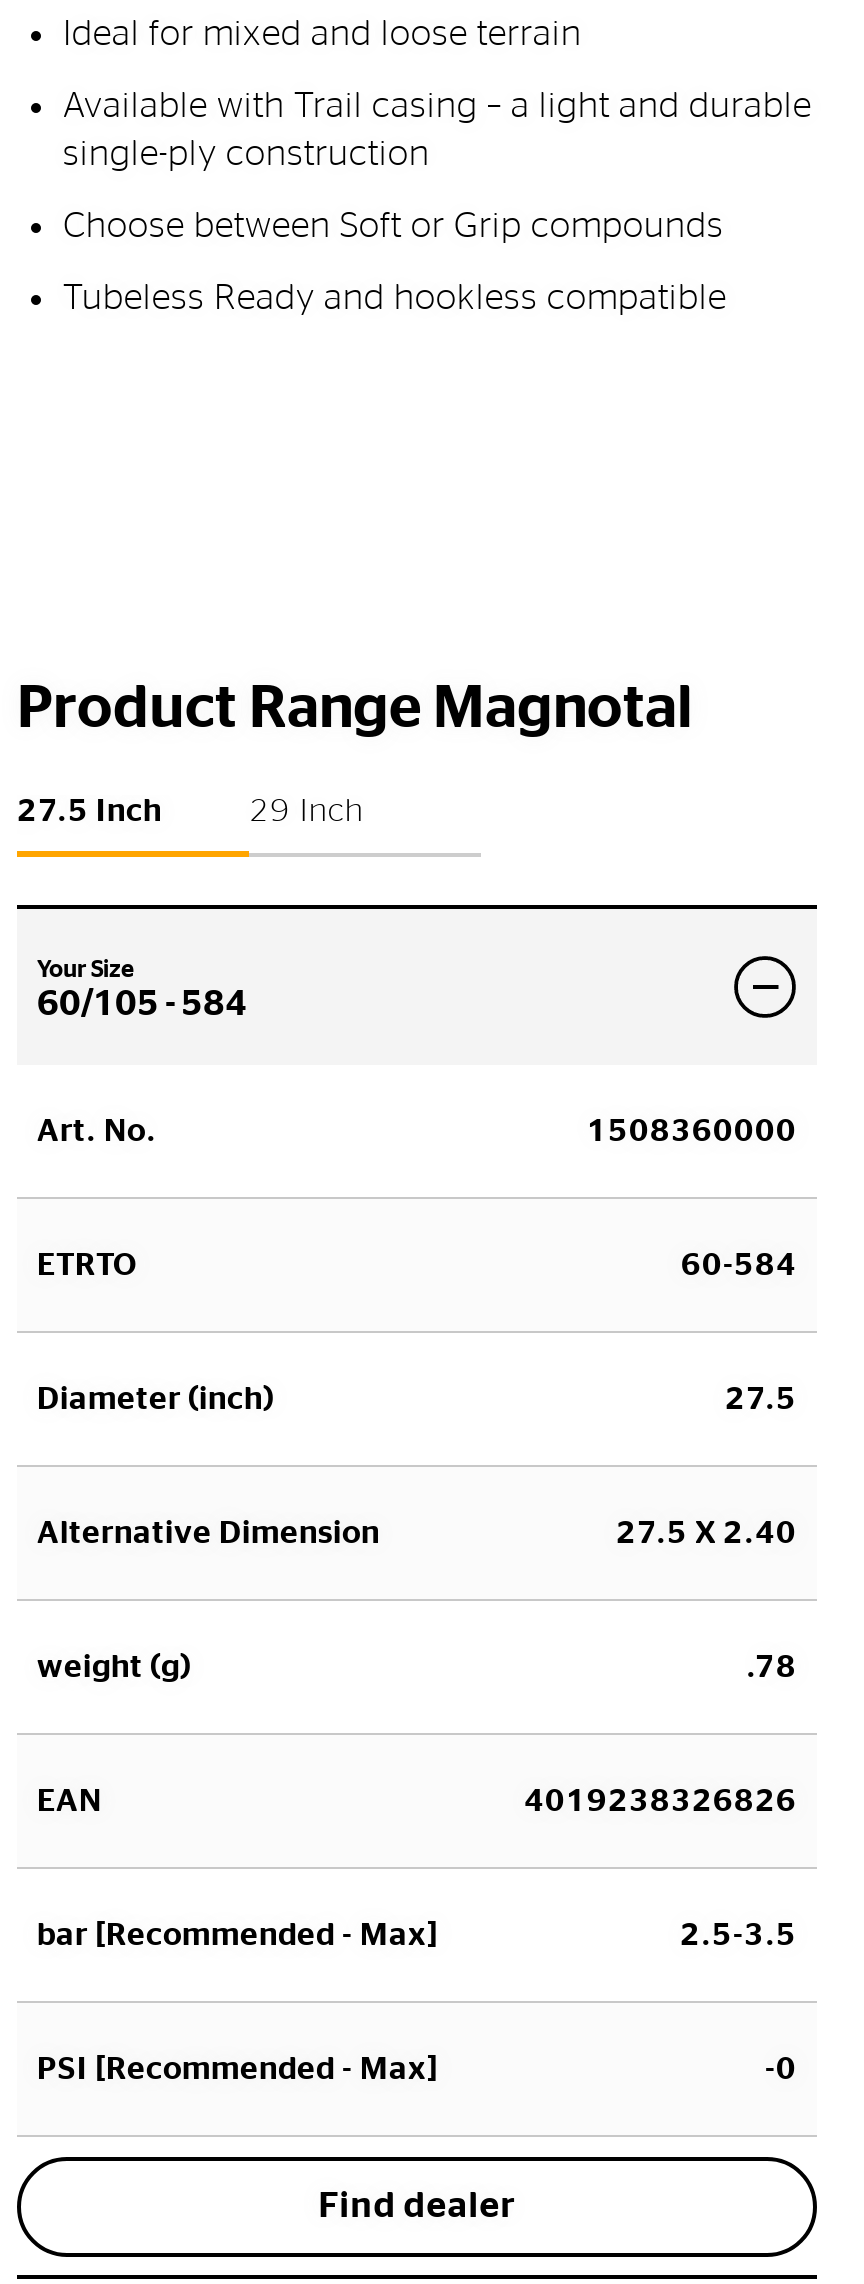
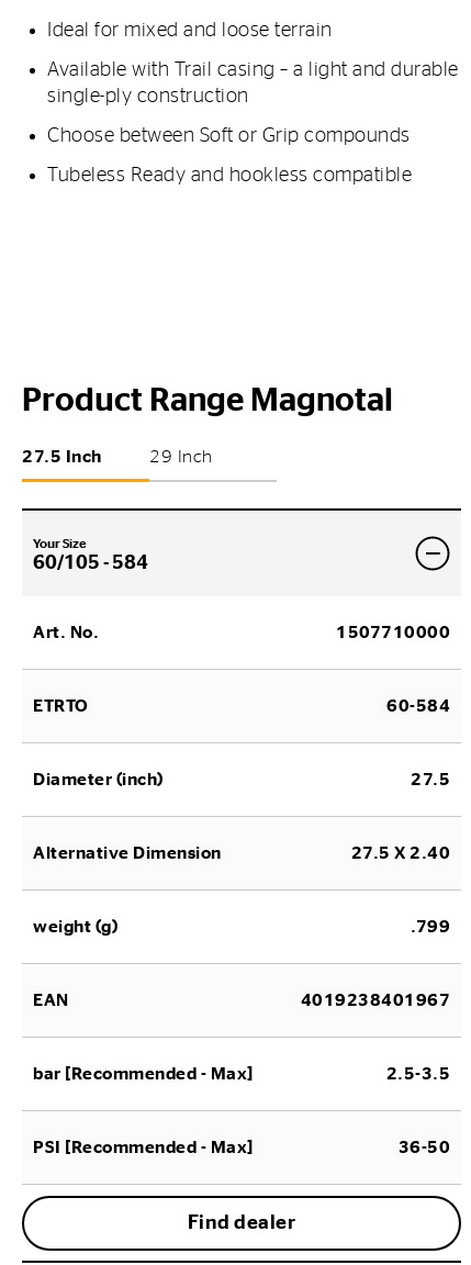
[587,1115,797,1147] 1508360000 -> [336,624,450,641] 1507710000
[746,1651,797,1683] .78 -> [411,918,450,936] .799
[524,1785,797,1817] 4019238326826 -> [300,992,450,1009] 4019238401967
[765,2053,797,2085] -0 -> [398,1139,450,1156] 36-50

